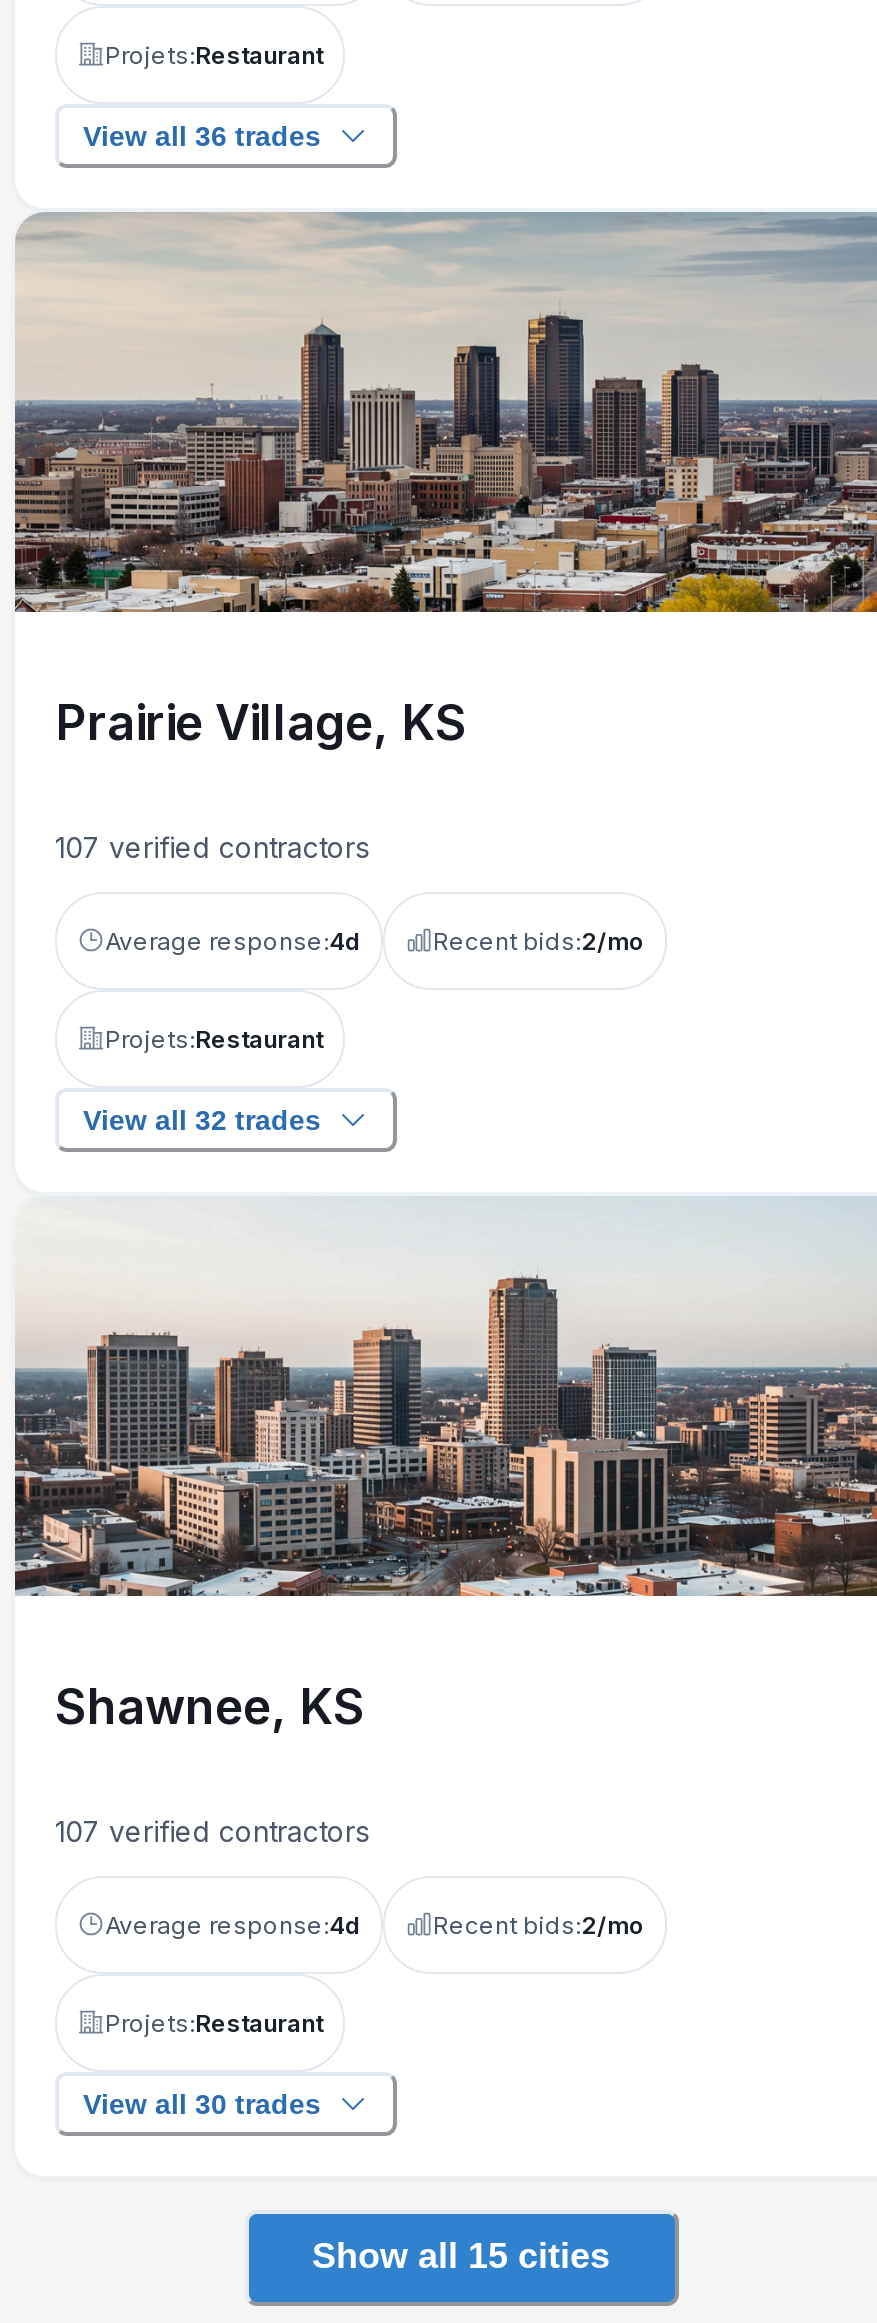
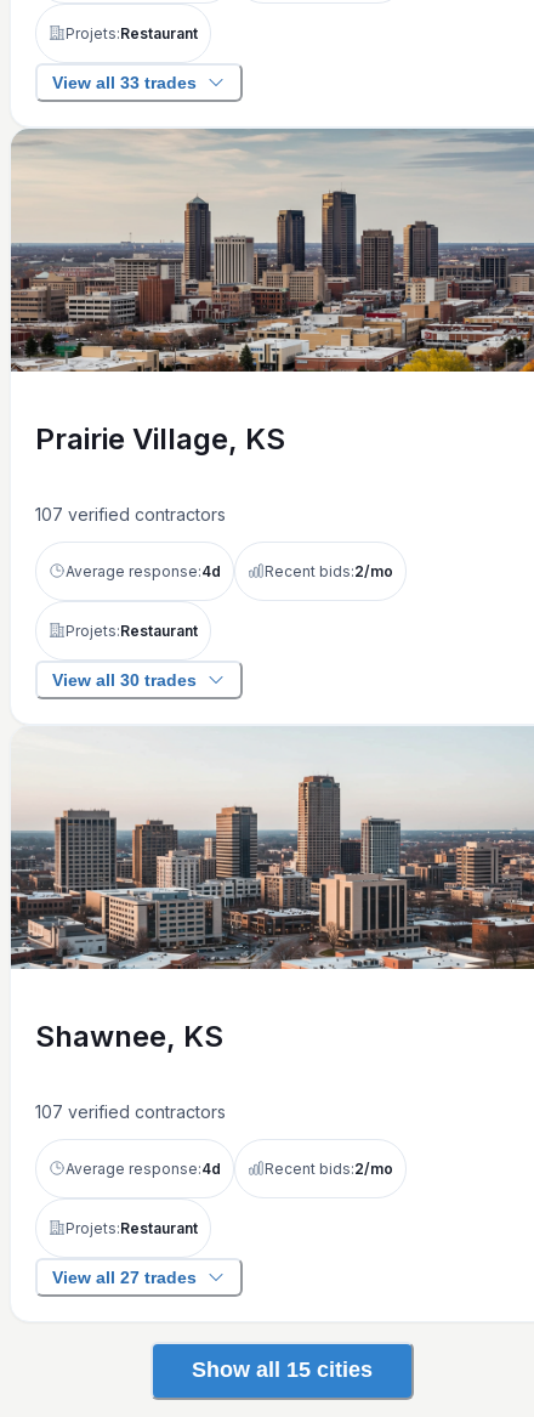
[83,119,321,151] View all 36 trades -> [52,72,197,92] View all 33 trades
[83,1103,321,1135] View all 32 trades -> none
none -> [52,1267,197,1287] View all 27 trades
moved [83,2087,321,2119] -> [52,670,197,689]: View all 30 trades

